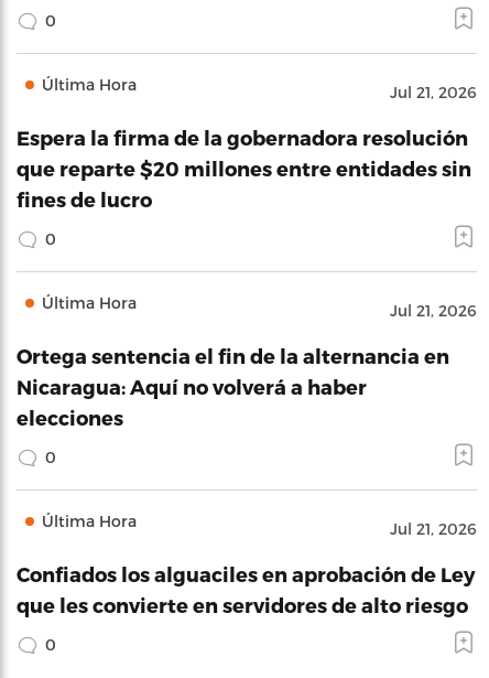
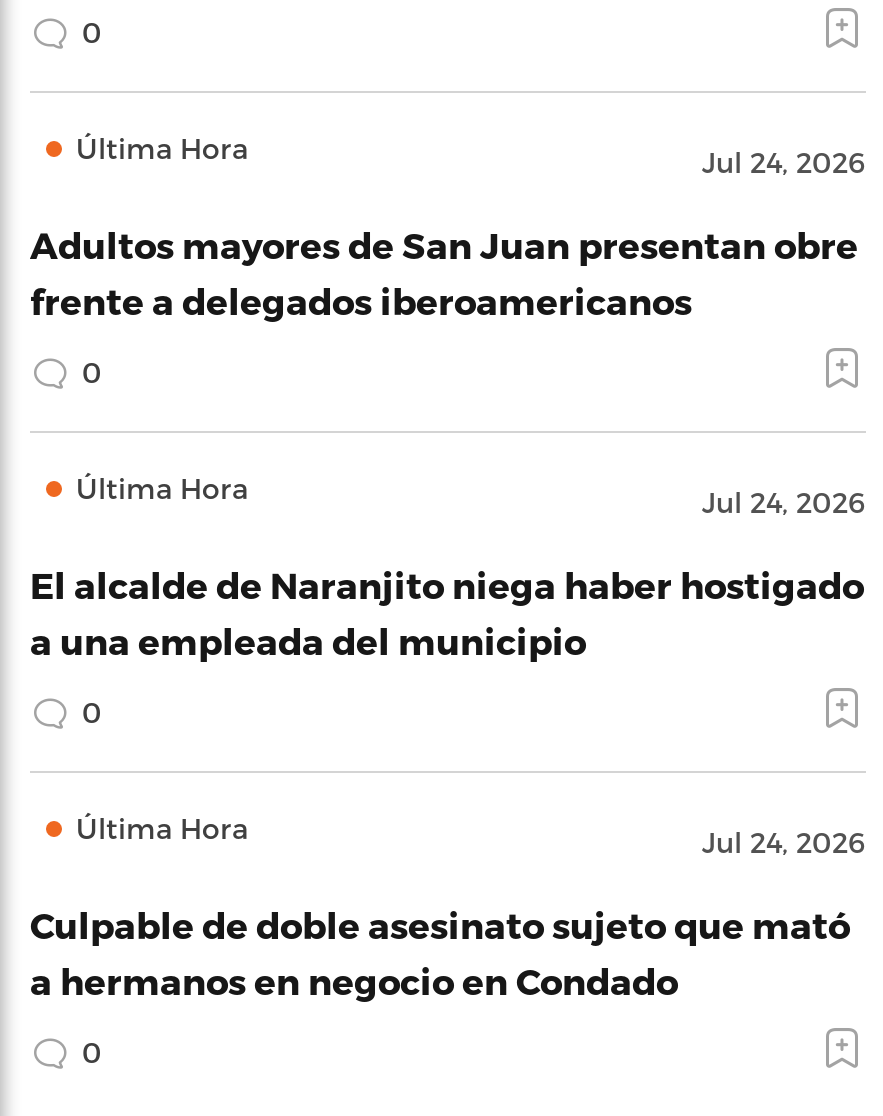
[390,83,477,101] Jul 21, 2026 -> [702,145,866,179] Jul 24, 2026
[17,126,471,211] Espera la firma de la gobernadora resolución | que reparte $20 millones entre entidades sin | fines de lucro -> [30,223,858,321] Adultos mayores de San Juan presentan obre | frente a delegados iberoamericanos
[390,301,477,320] Jul 21, 2026 -> [702,485,866,519] Jul 24, 2026
[17,344,449,429] Ortega sentencia el fin de la alternancia en | Nicaragua: Aquí no volverá a haber | elecciones -> [30,563,864,661] El alcalde de Naranjito niega haber hostigado | a una empleada del municipio
[390,519,477,538] Jul 21, 2026 -> [702,825,866,859] Jul 24, 2026
[17,562,475,616] Confiados los alguaciles en aprobación de Ley | que les convierte en servidores de alto riesgo -> [30,903,850,1001] Culpable de doble asesinato sujeto que mató | a hermanos en negocio en Condado

